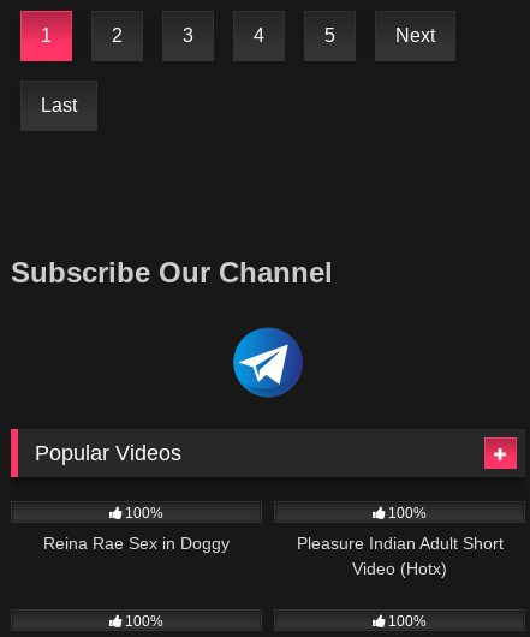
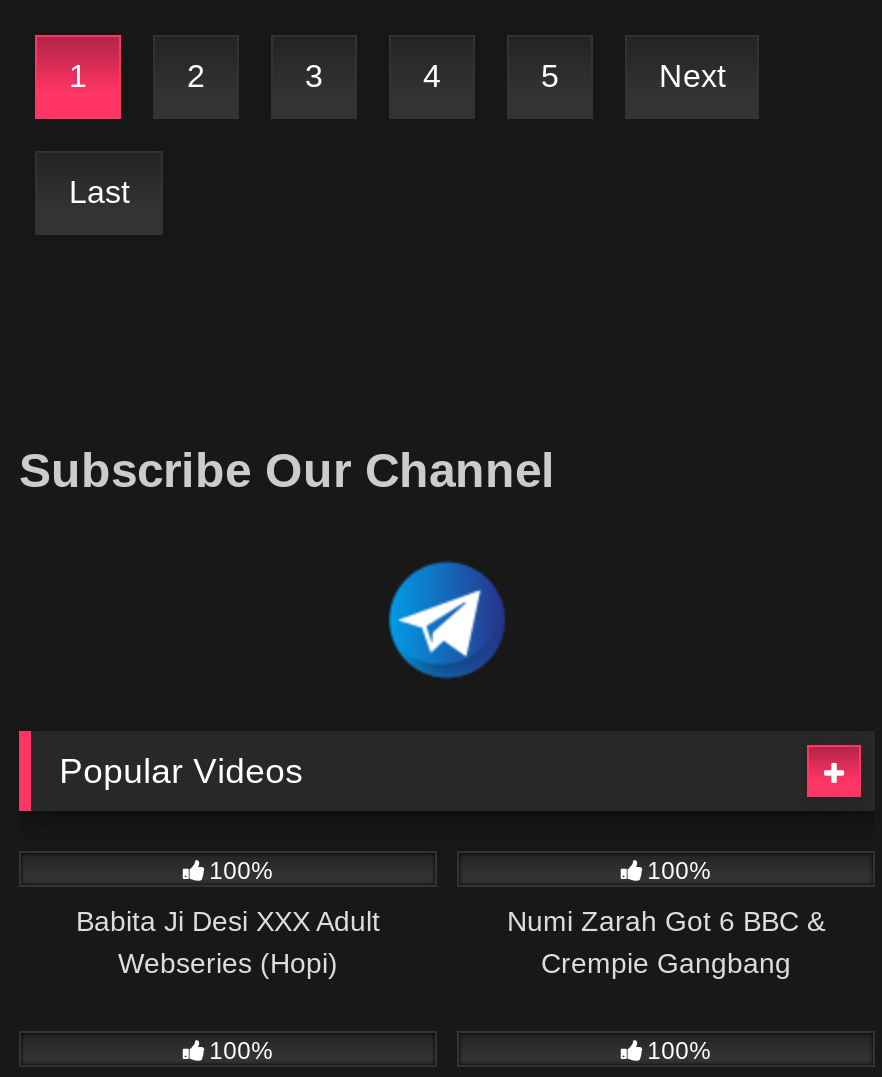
[43,533,230,553] Reina Rae Sex in Doggy -> [76,905,380,979] Babita Ji Desi XXX Adult | Webseries (Hopi)
[296,533,503,578] Pleasure Indian Adult Short | Video (Hotx) -> [507,905,825,979] Numi Zarah Got 6 BBC & | Crempie Gangbang

